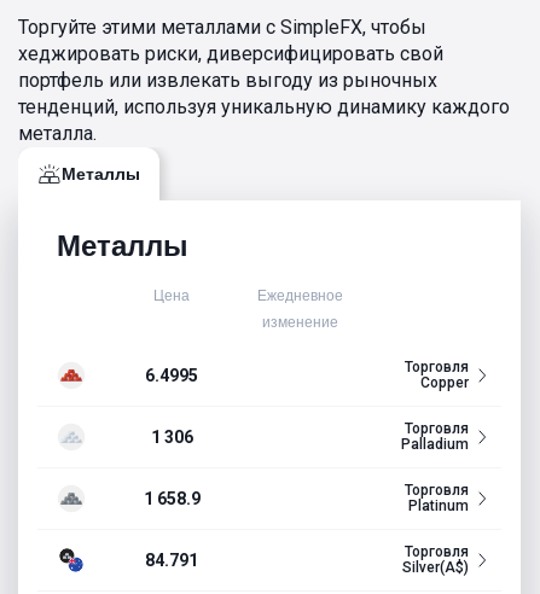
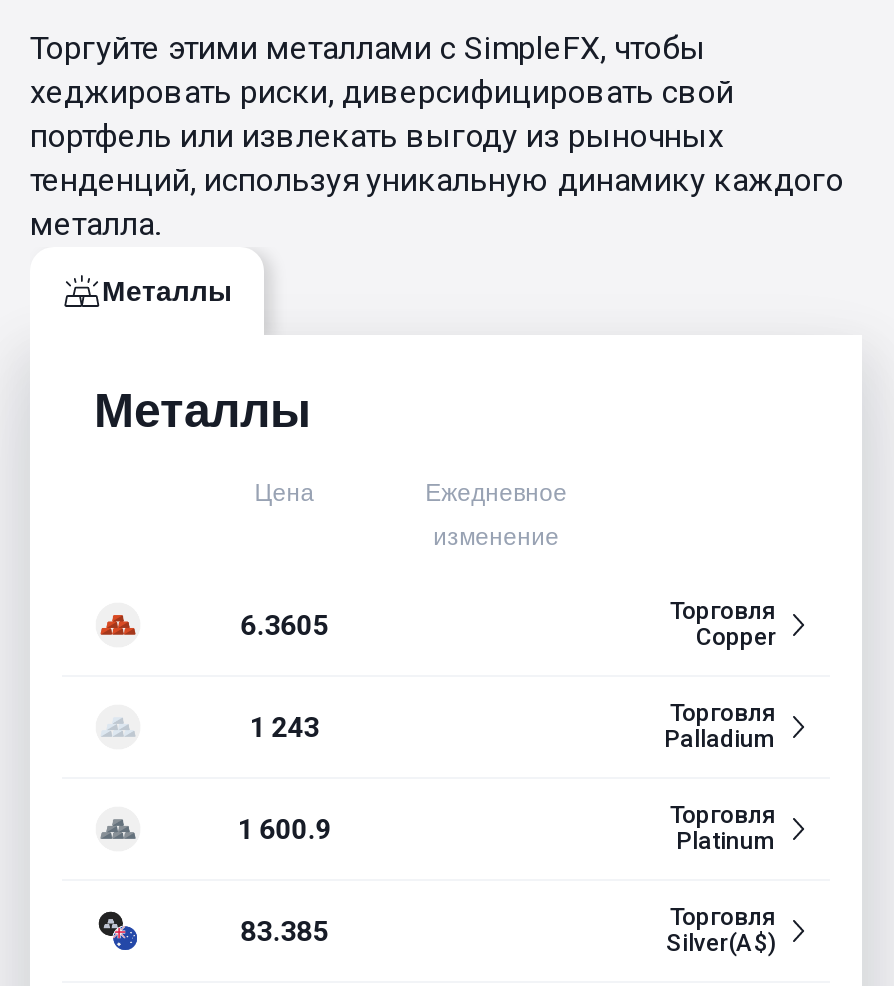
[145,366,198,385] 6.4995 -> [241,609,329,641] 6.3605
[151,427,193,447] 1 306 -> [250,711,320,743] 1 243
[144,489,200,508] 1 658.9 -> [238,813,332,845] 1 600.9
[145,551,198,570] 84.791 -> [241,915,329,947] 83.385

